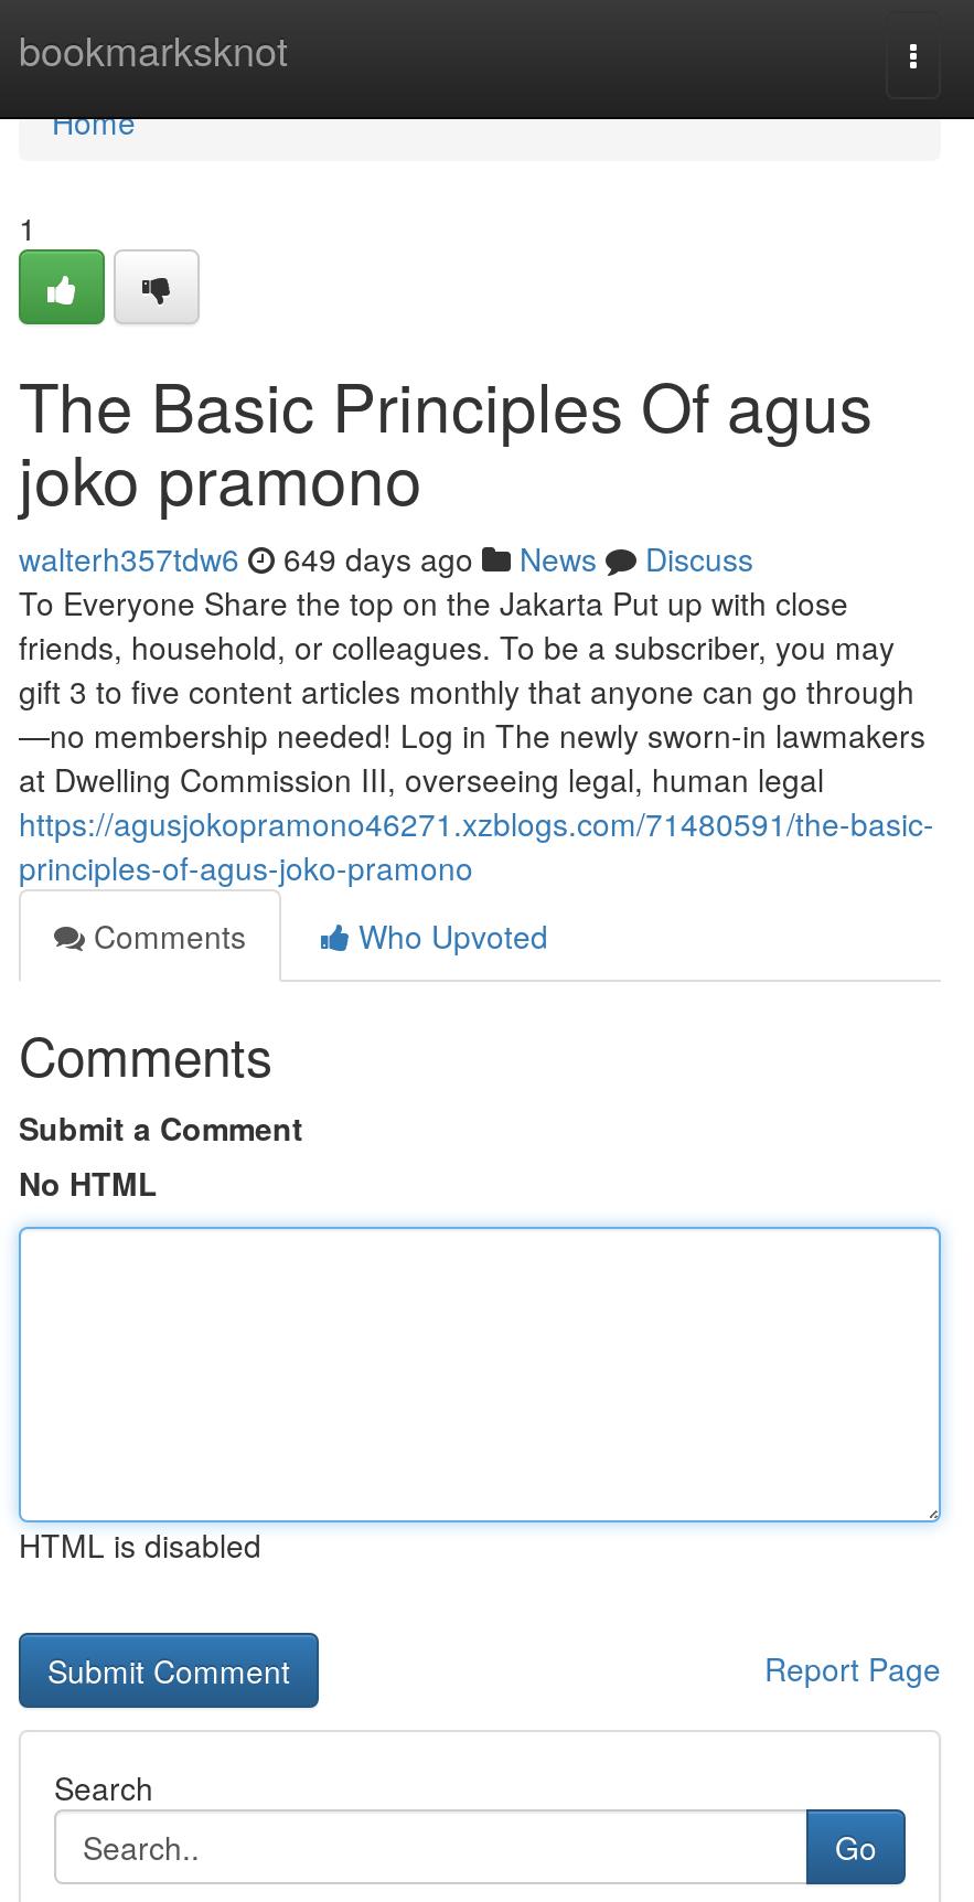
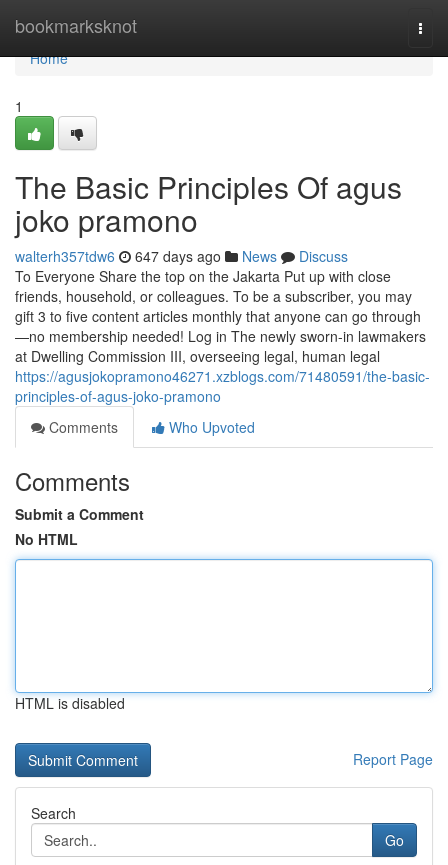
[19,536,753,580] walterh357tdw6 649 days ago News Discuss -> [15,246,348,266] walterh357tdw6 647 days ago News Discuss

